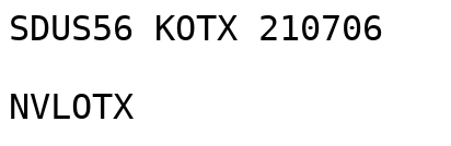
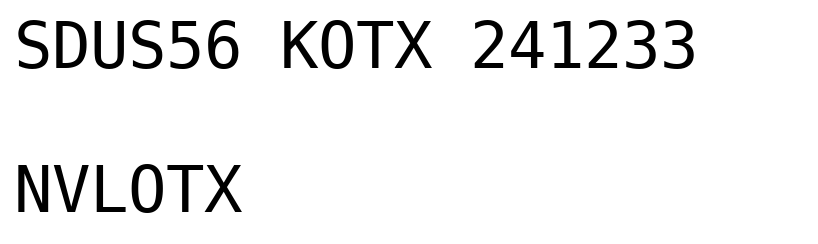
[9,9,383,48] SDUS56 KOTX 210706 -> [14,10,698,82] SDUS56 KOTX 241233

